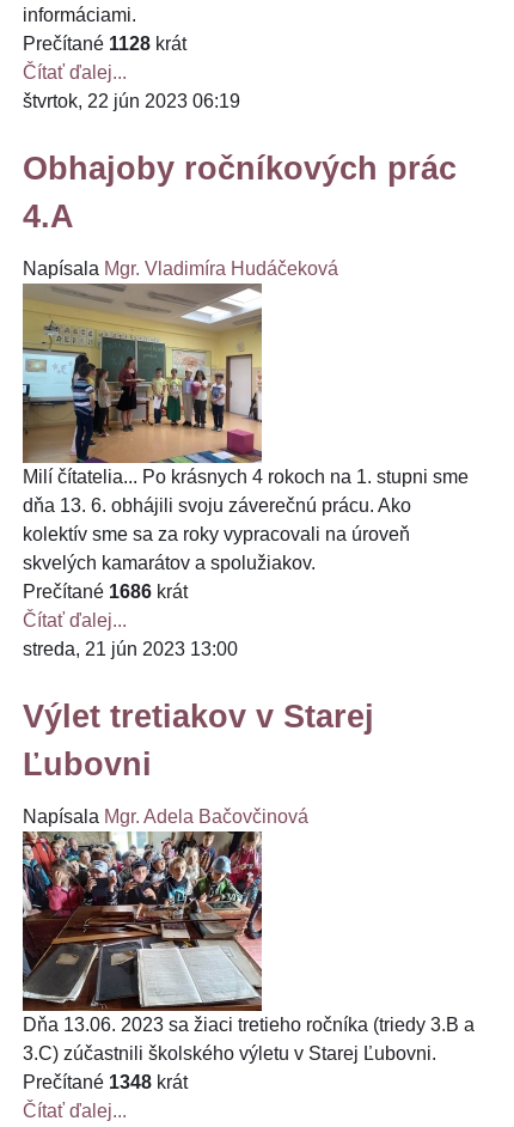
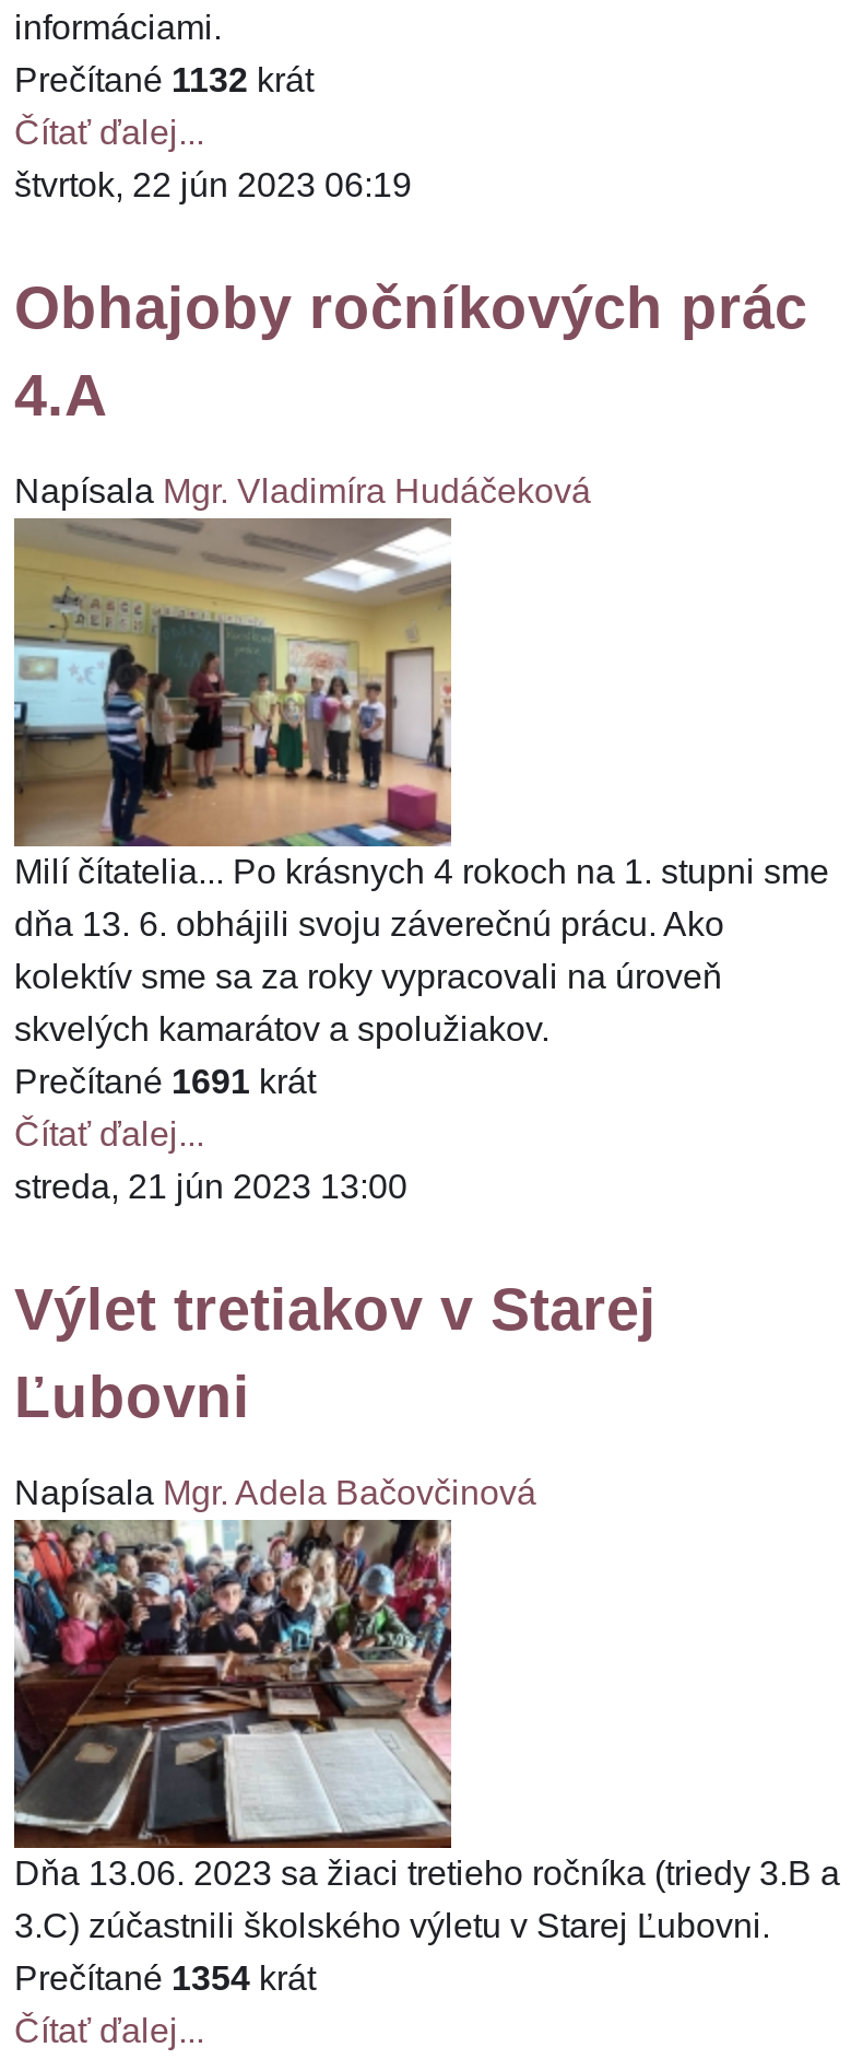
[23,34,186,54] Prečítané 1128 krát -> [14,61,314,99] Prečítané 1132 krát
[23,582,188,602] Prečítané 1686 krát -> [14,1063,316,1100] Prečítané 1691 krát
[23,1072,188,1092] Prečítané 1348 krát -> [14,1960,316,1997] Prečítané 1354 krát

